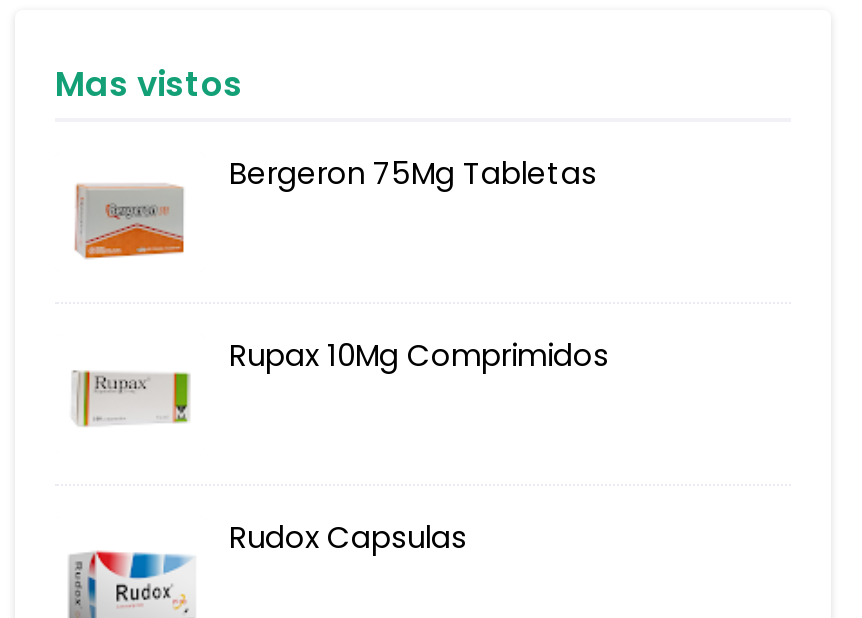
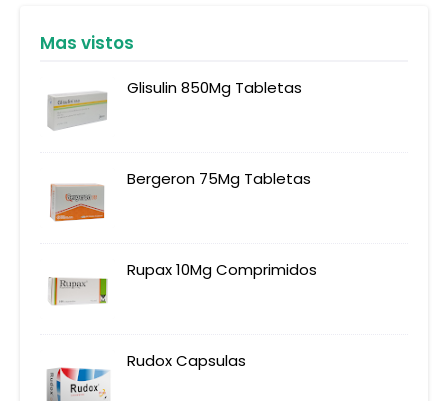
none -> [47,77,302,131] [image] | Glisulin 850Mg Tabletas

